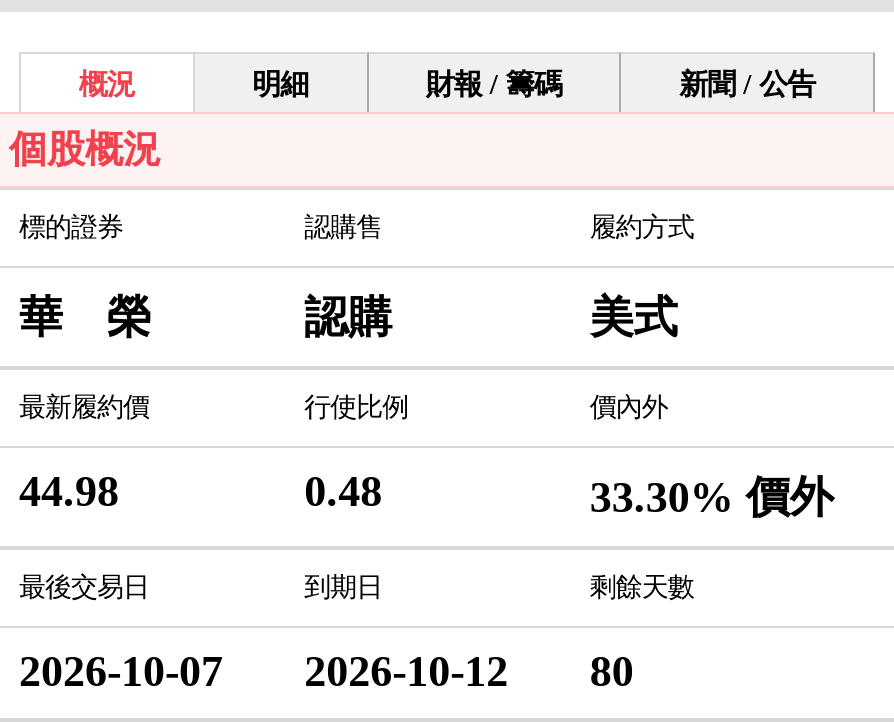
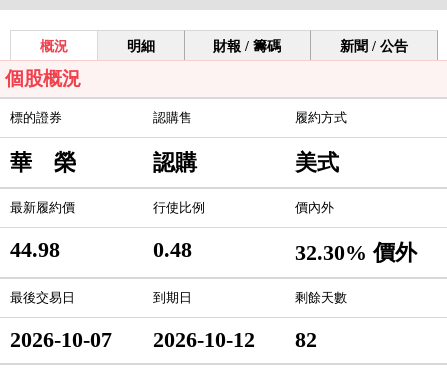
[590,474,834,522] 33.30% 價外 -> [295,241,417,265] 32.30% 價外
[19,648,634,696] 2026-10-07 2026-10-12 80 -> [10,328,317,352] 2026-10-07 2026-10-12 82

